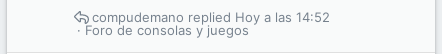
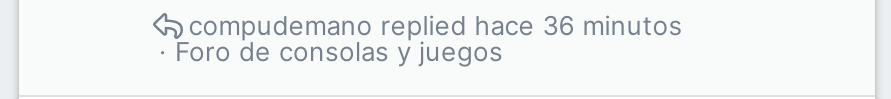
[235,9,330,25] Hoy a las 14:52 -> [474,9,682,41] hace 36 minutos

